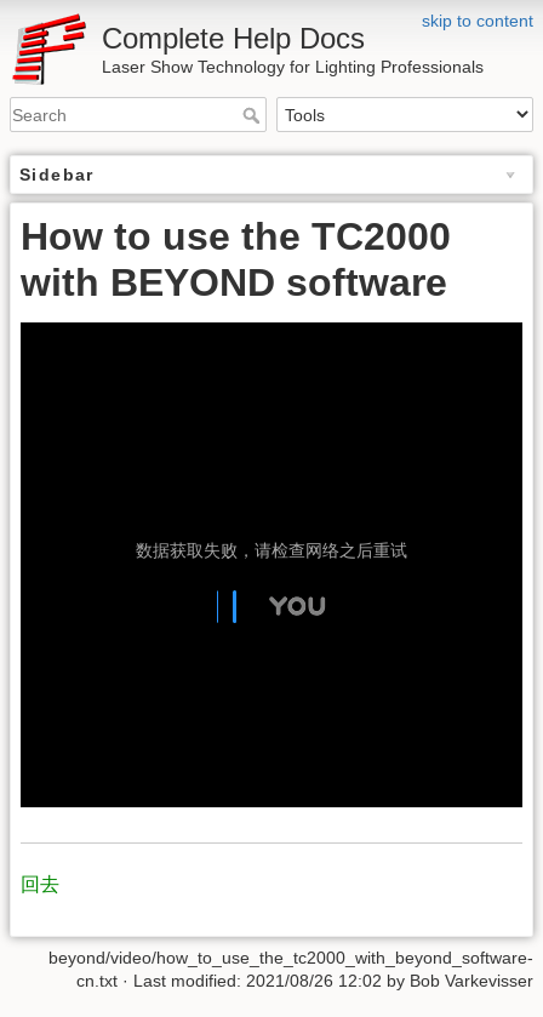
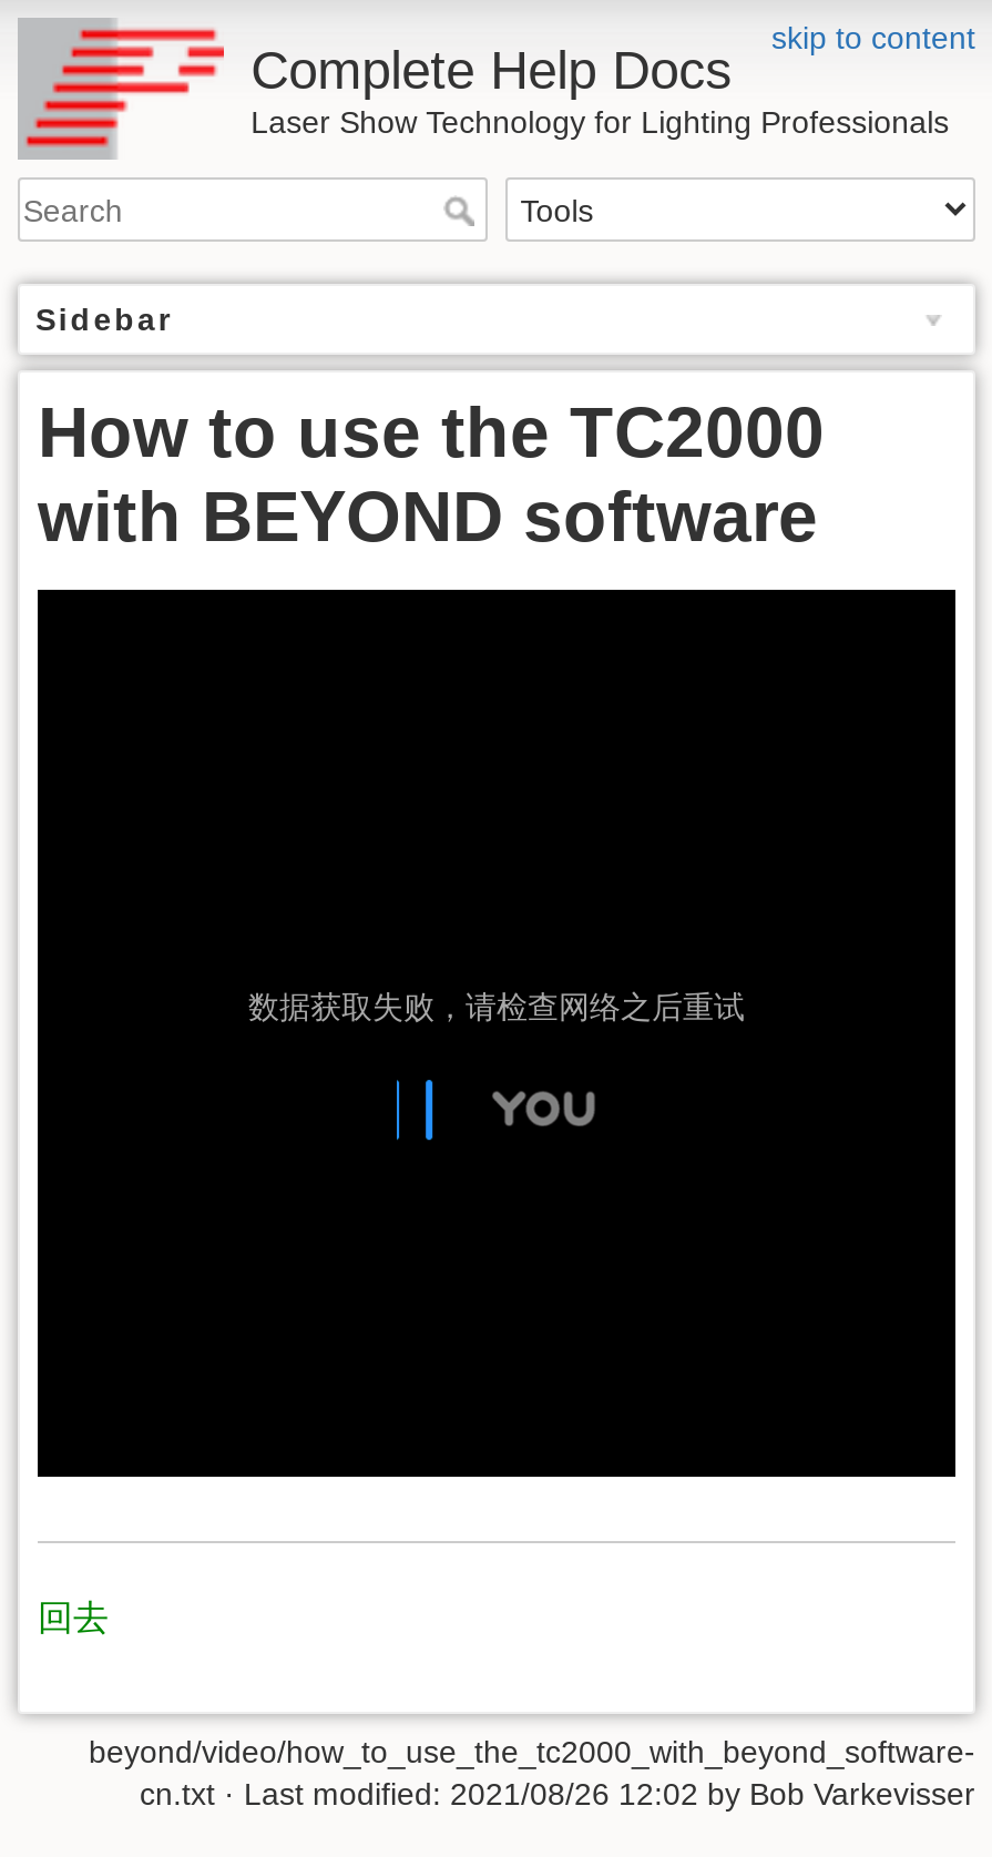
[11,11,85,86] [image] -> [18,18,155,160] [image]

